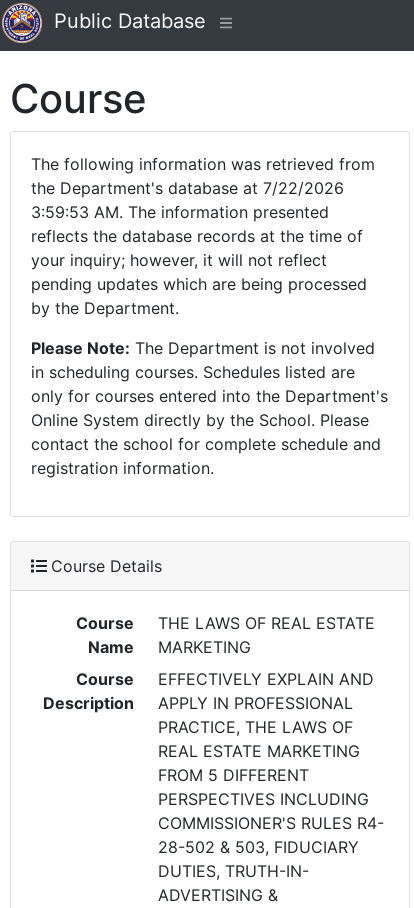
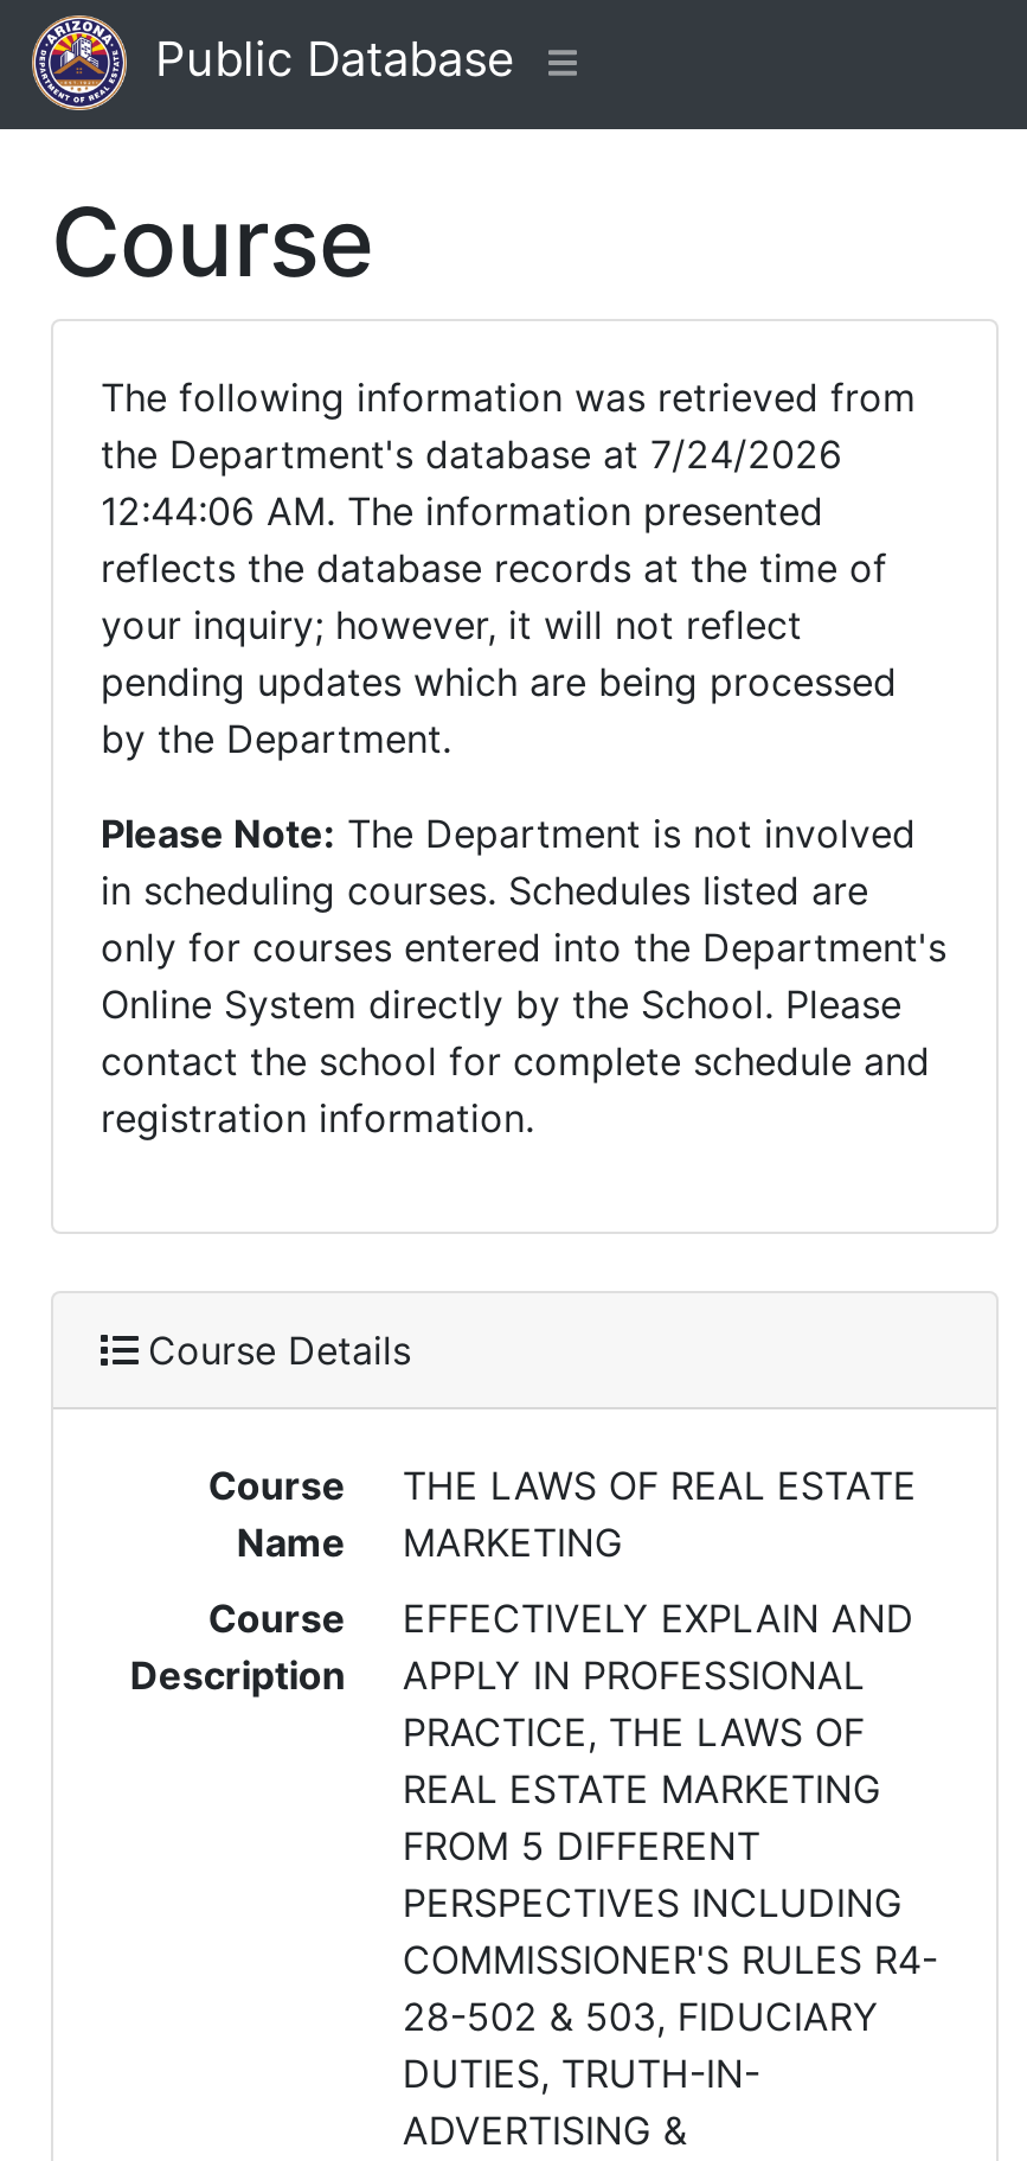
[31,178,344,198] the Department's database at 7/22/2026 -> [101,430,842,478] the Department's database at 7/24/2026
[31,202,329,222] 3:59:53 AM. The information presented -> [101,487,823,535] 12:44:06 AM. The information presented

